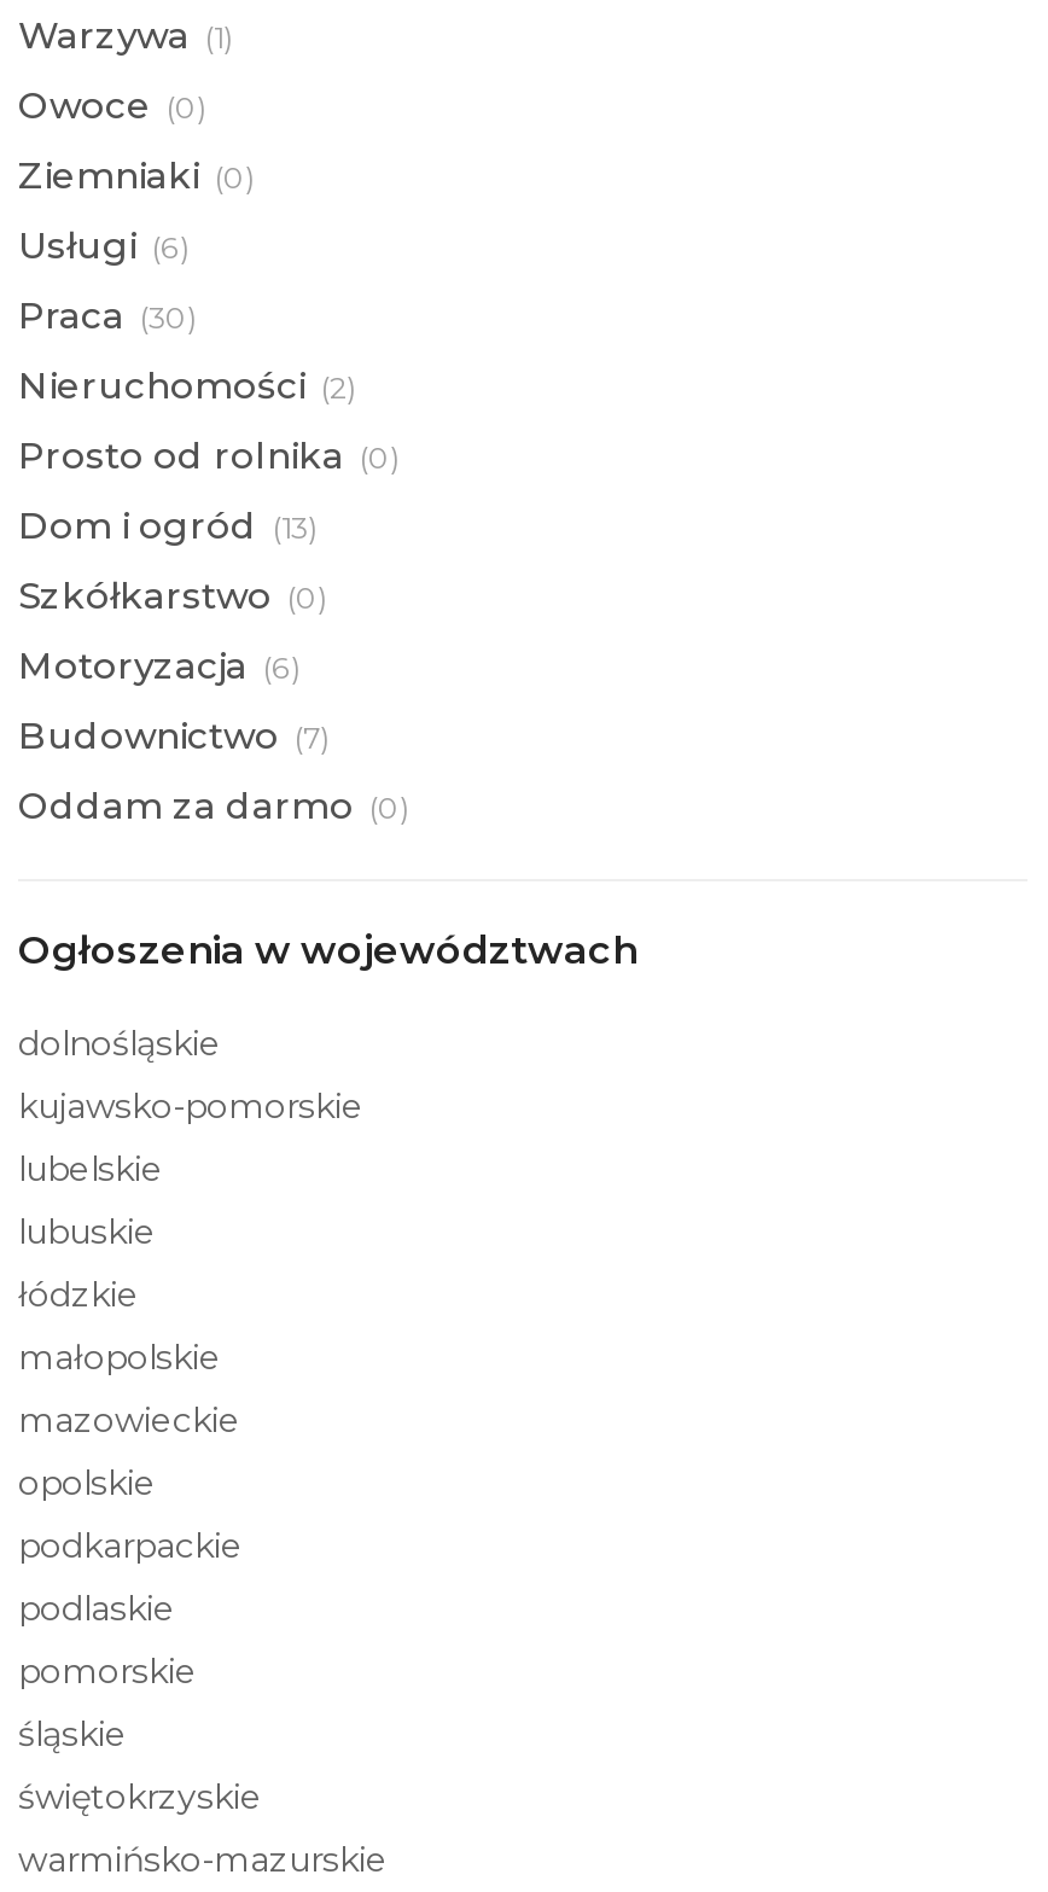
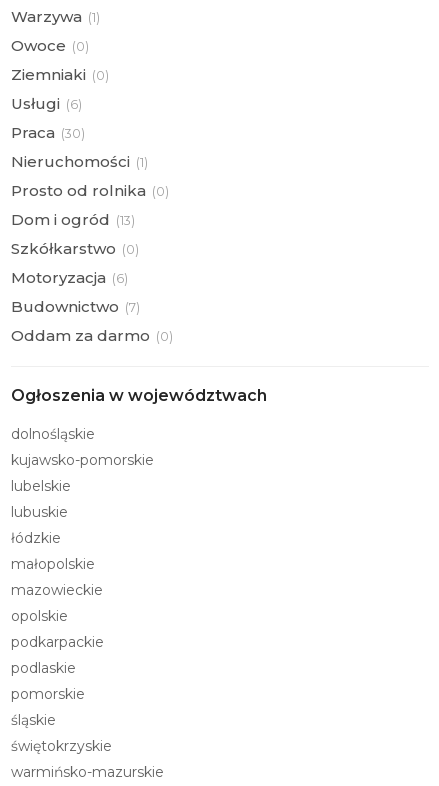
[18,362,356,408] Nieruchomości (2) -> [11,152,148,171] Nieruchomości (1)

